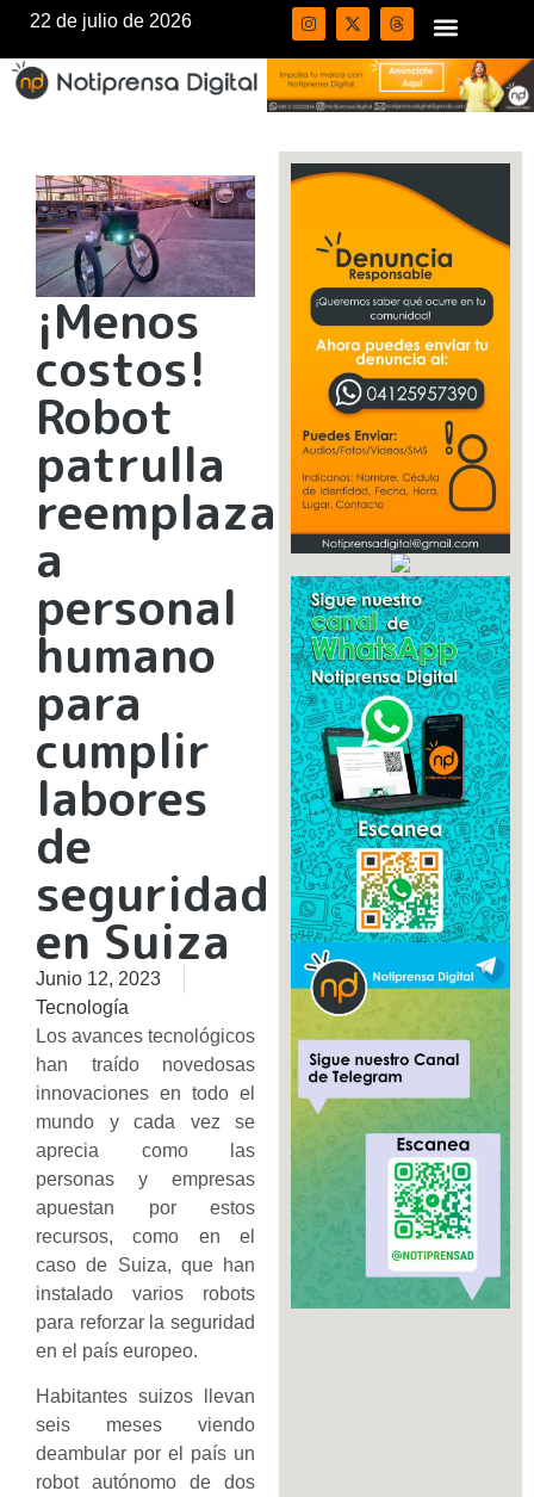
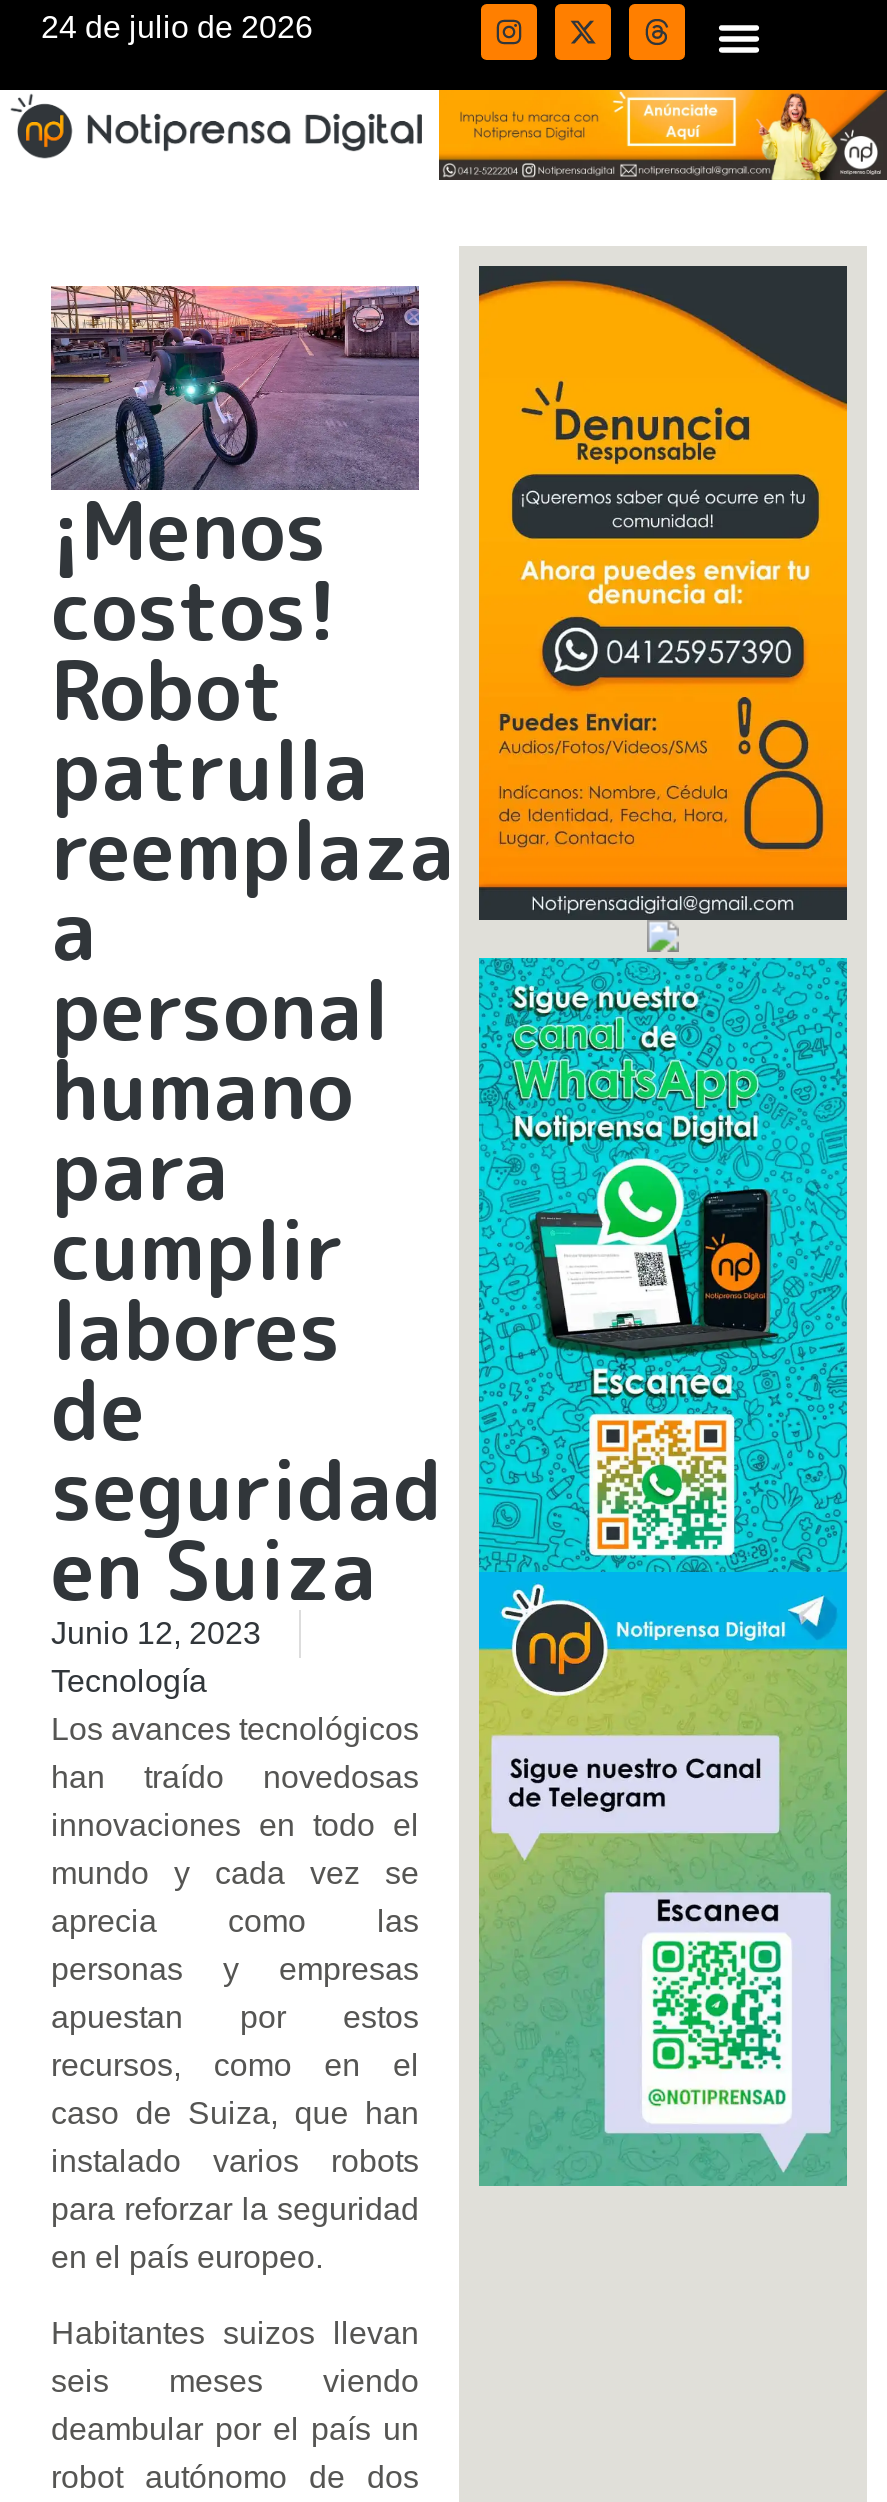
[30,11,192,31] 22 de julio de 2026 -> [41,10,313,44] 24 de julio de 2026

